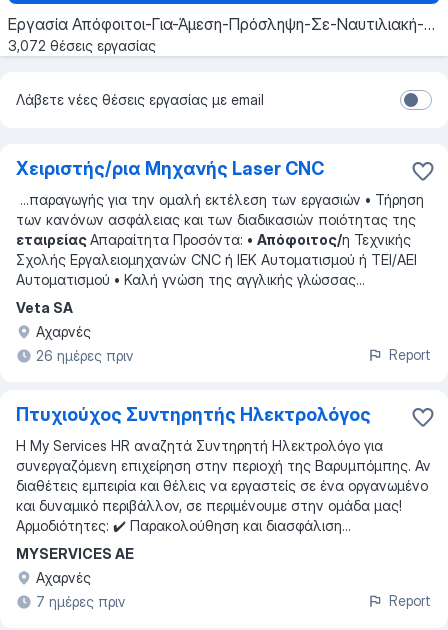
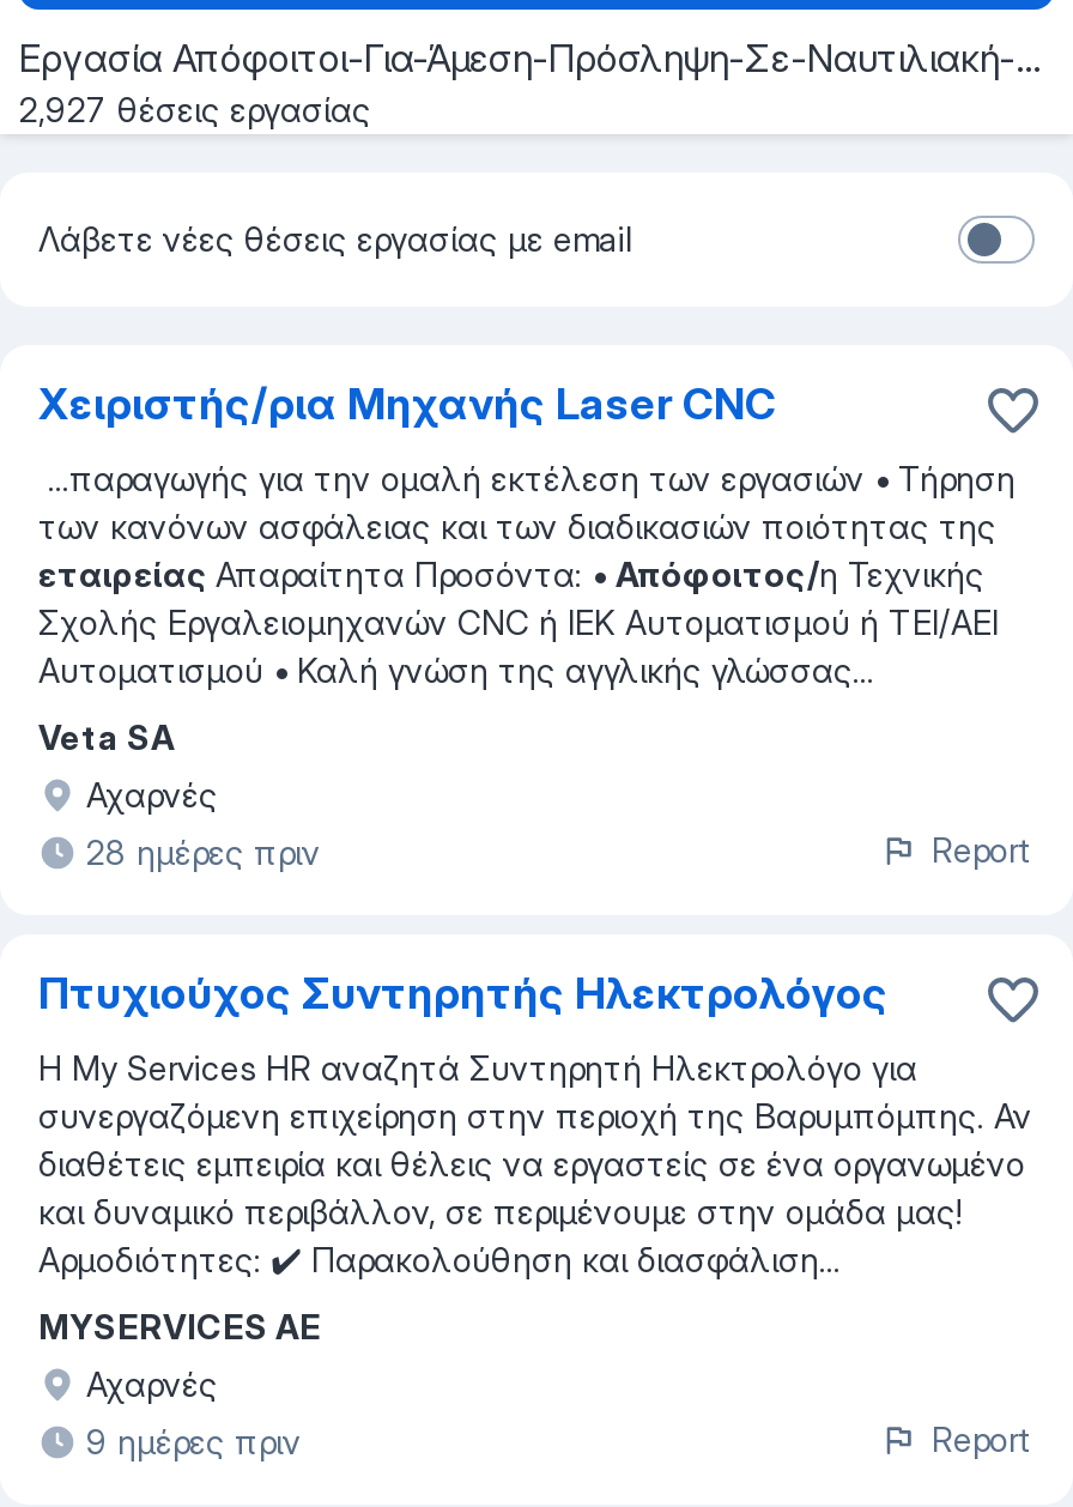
[8,37,156,54] 3,072 θέσεις εργασίας -> [19,89,371,129] 2,927 θέσεις εργασίας
[36,347,134,364] 26 ημέρες πριν -> [86,831,321,872] 28 ημέρες πριν
[36,593,126,610] 7 ημέρες πριν -> [86,1421,302,1461] 9 ημέρες πριν

